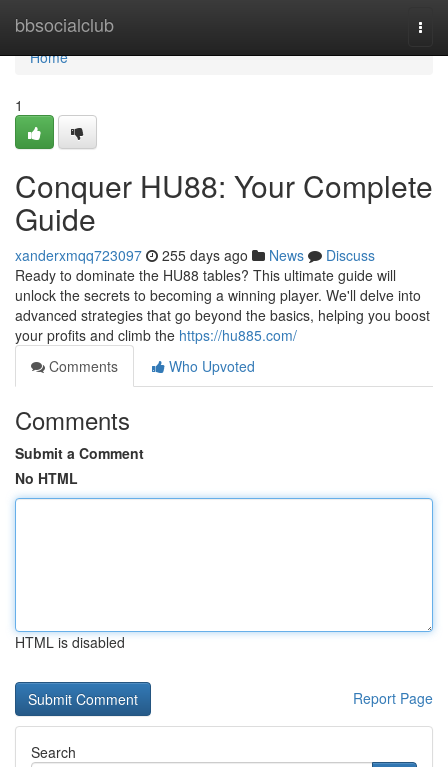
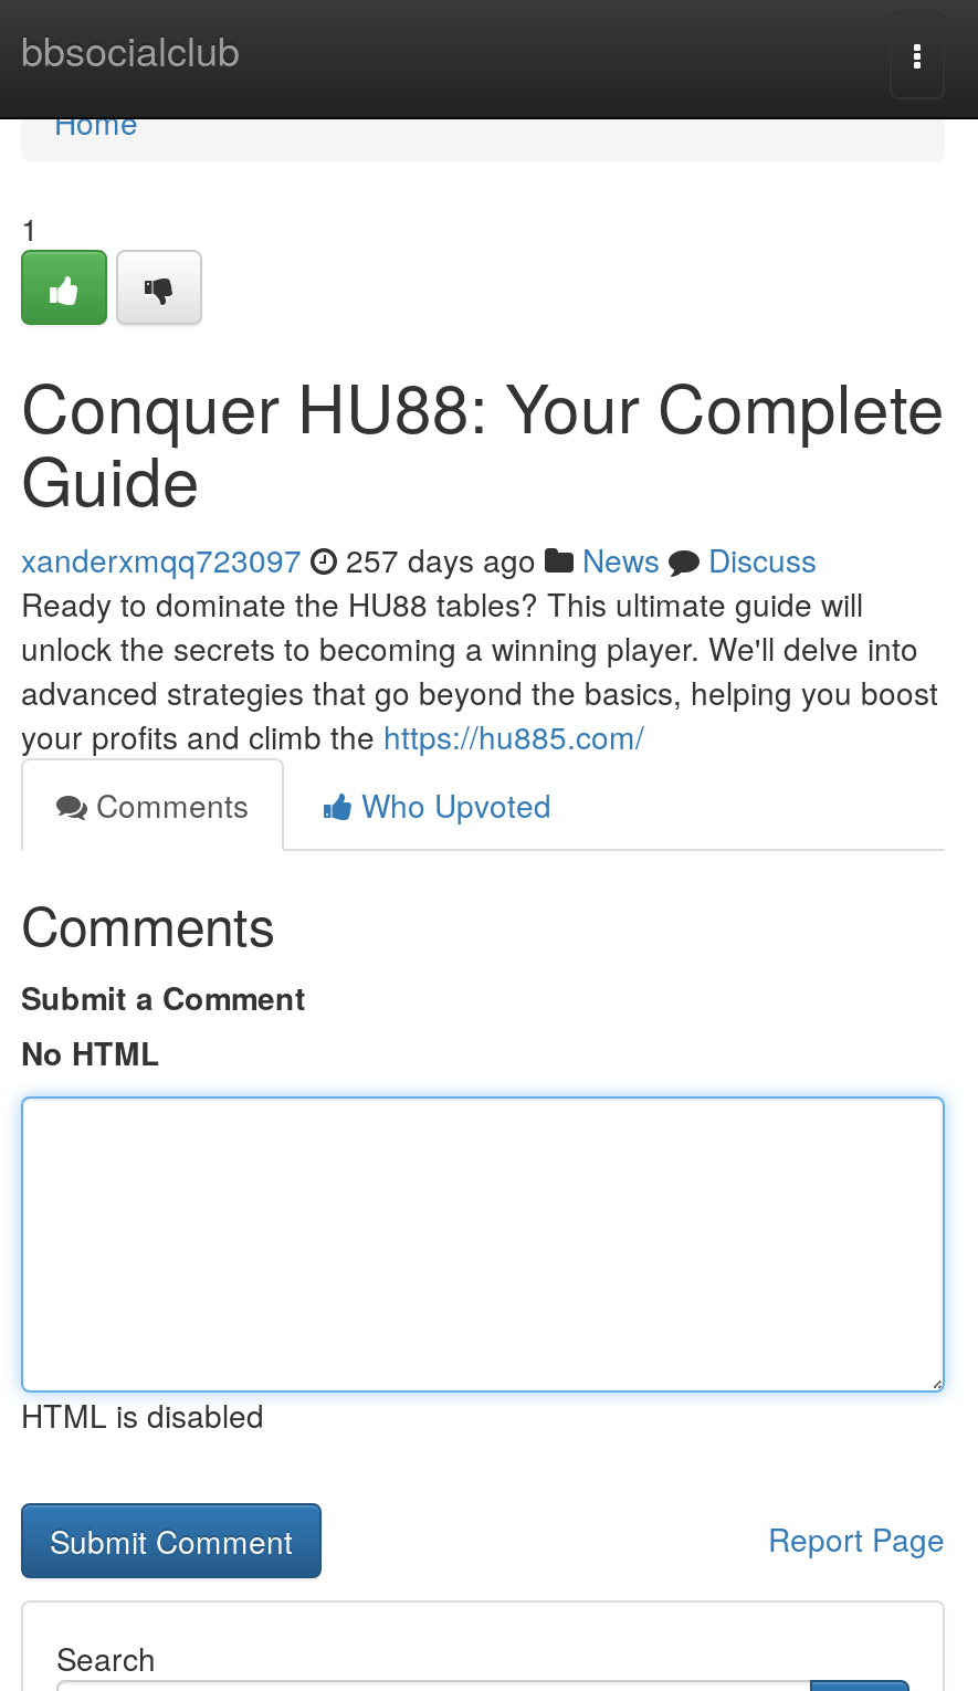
[15,245,375,265] xanderxmqq723097 255 days ago News Discuss -> [21,537,817,581] xanderxmqq723097 257 days ago News Discuss

